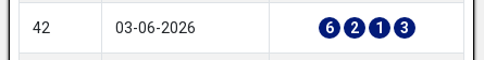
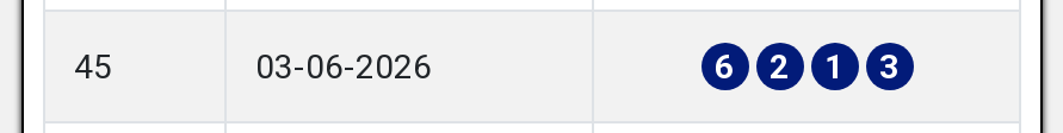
[33,19,50,36] 42 -> [74,46,112,84] 45

